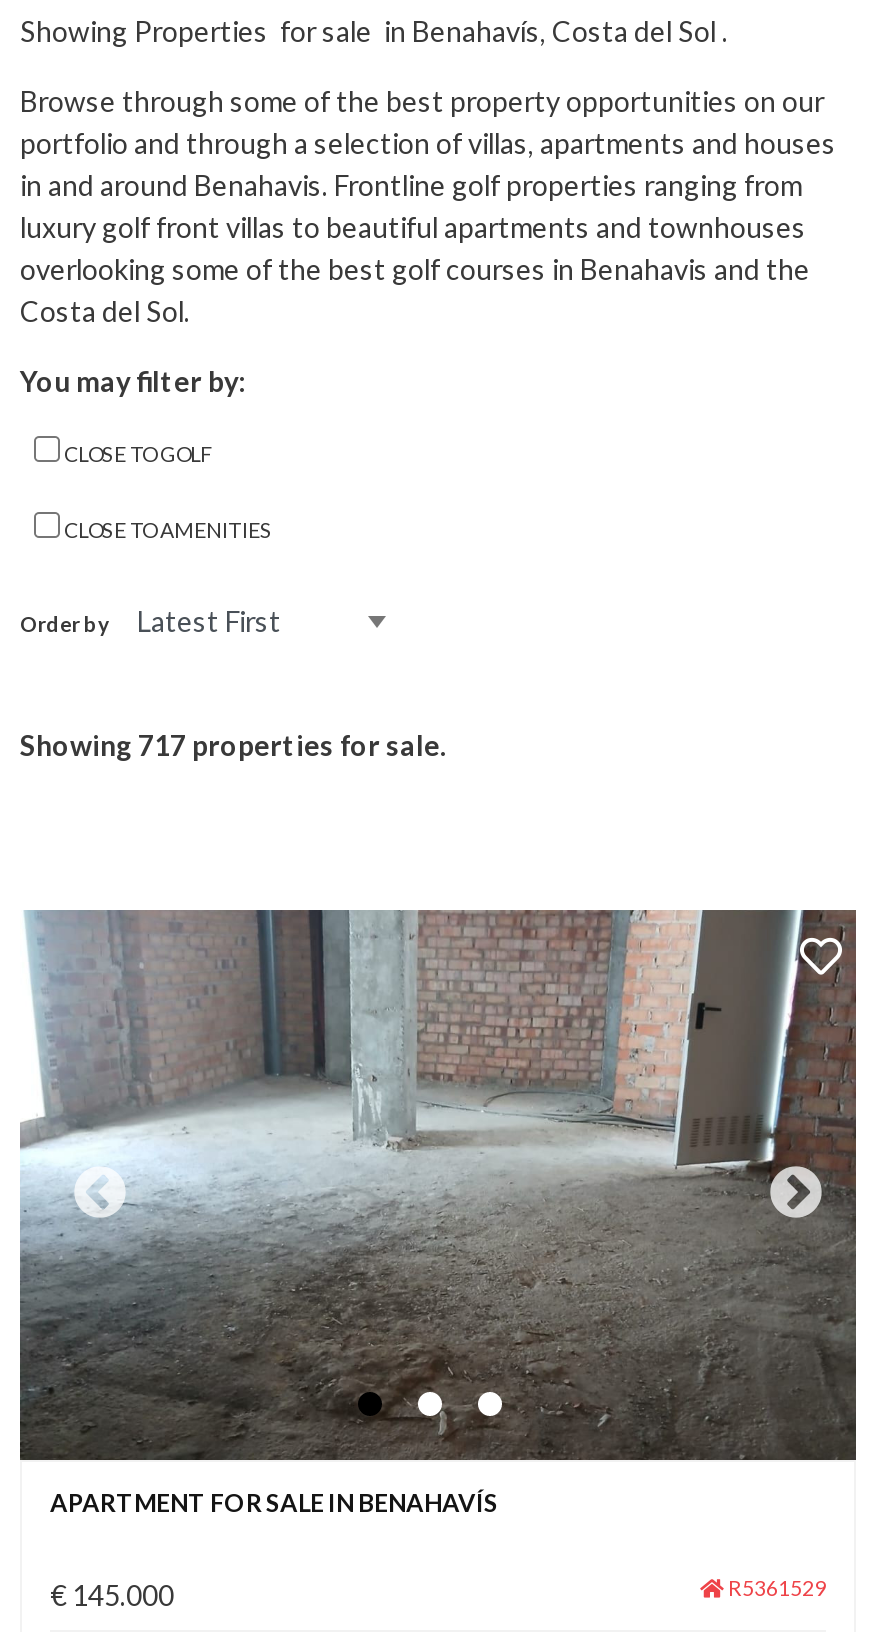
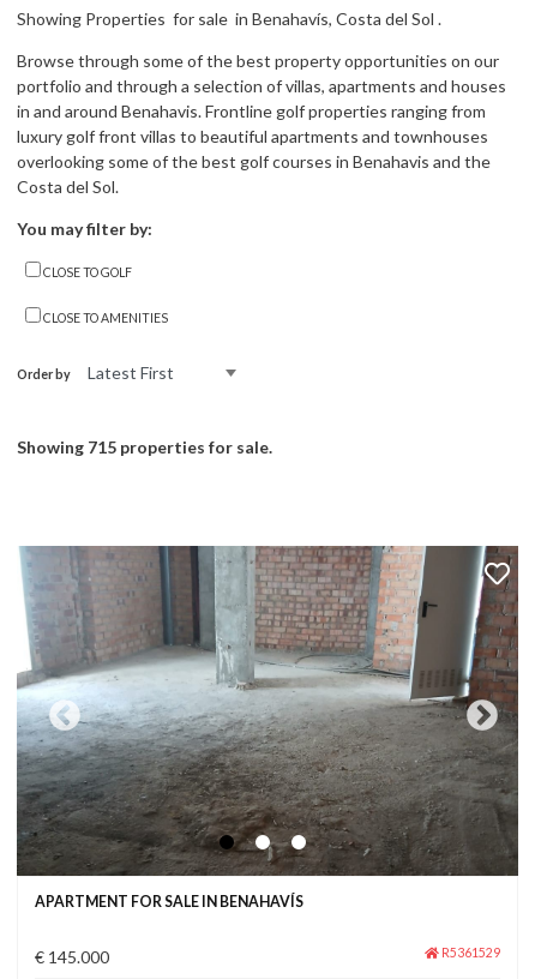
[20,728,446,762] Showing 717 properties for sale. -> [17,437,272,457] Showing 715 properties for sale.

